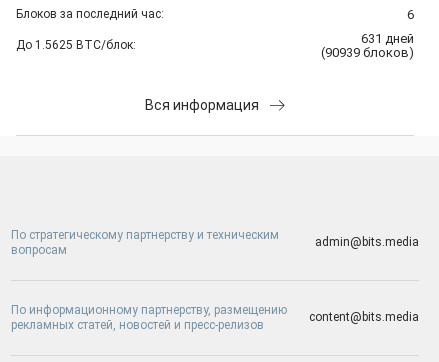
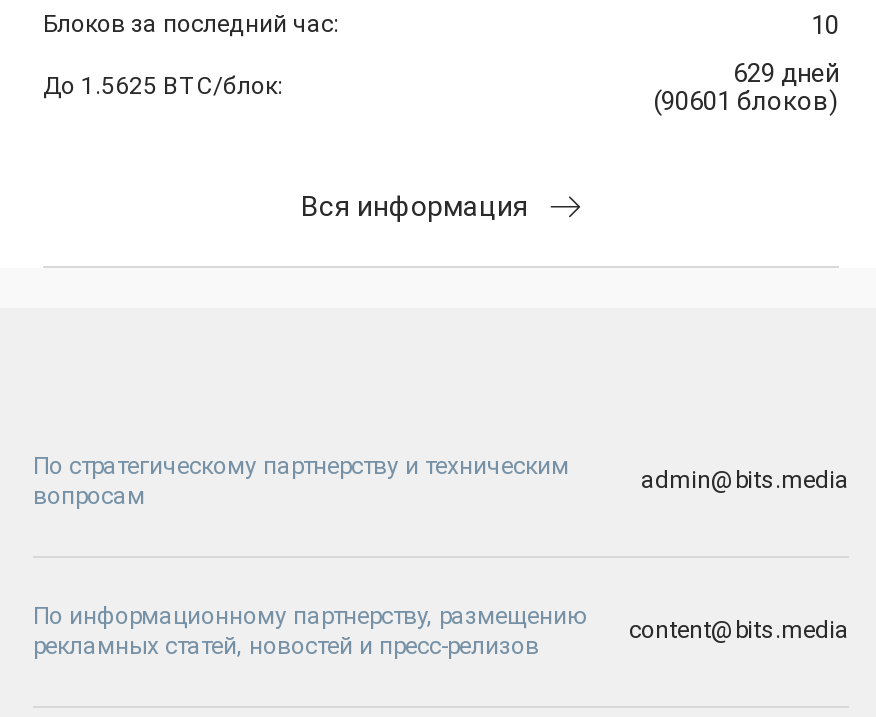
[407,7,414,22] 6 -> [811,11,839,41] 10
[361,31,414,46] 631 дней -> [733,59,839,89] 629 дней
[321,45,414,60] (90939 блоков) -> [653,87,839,117] (90601 блоков)

